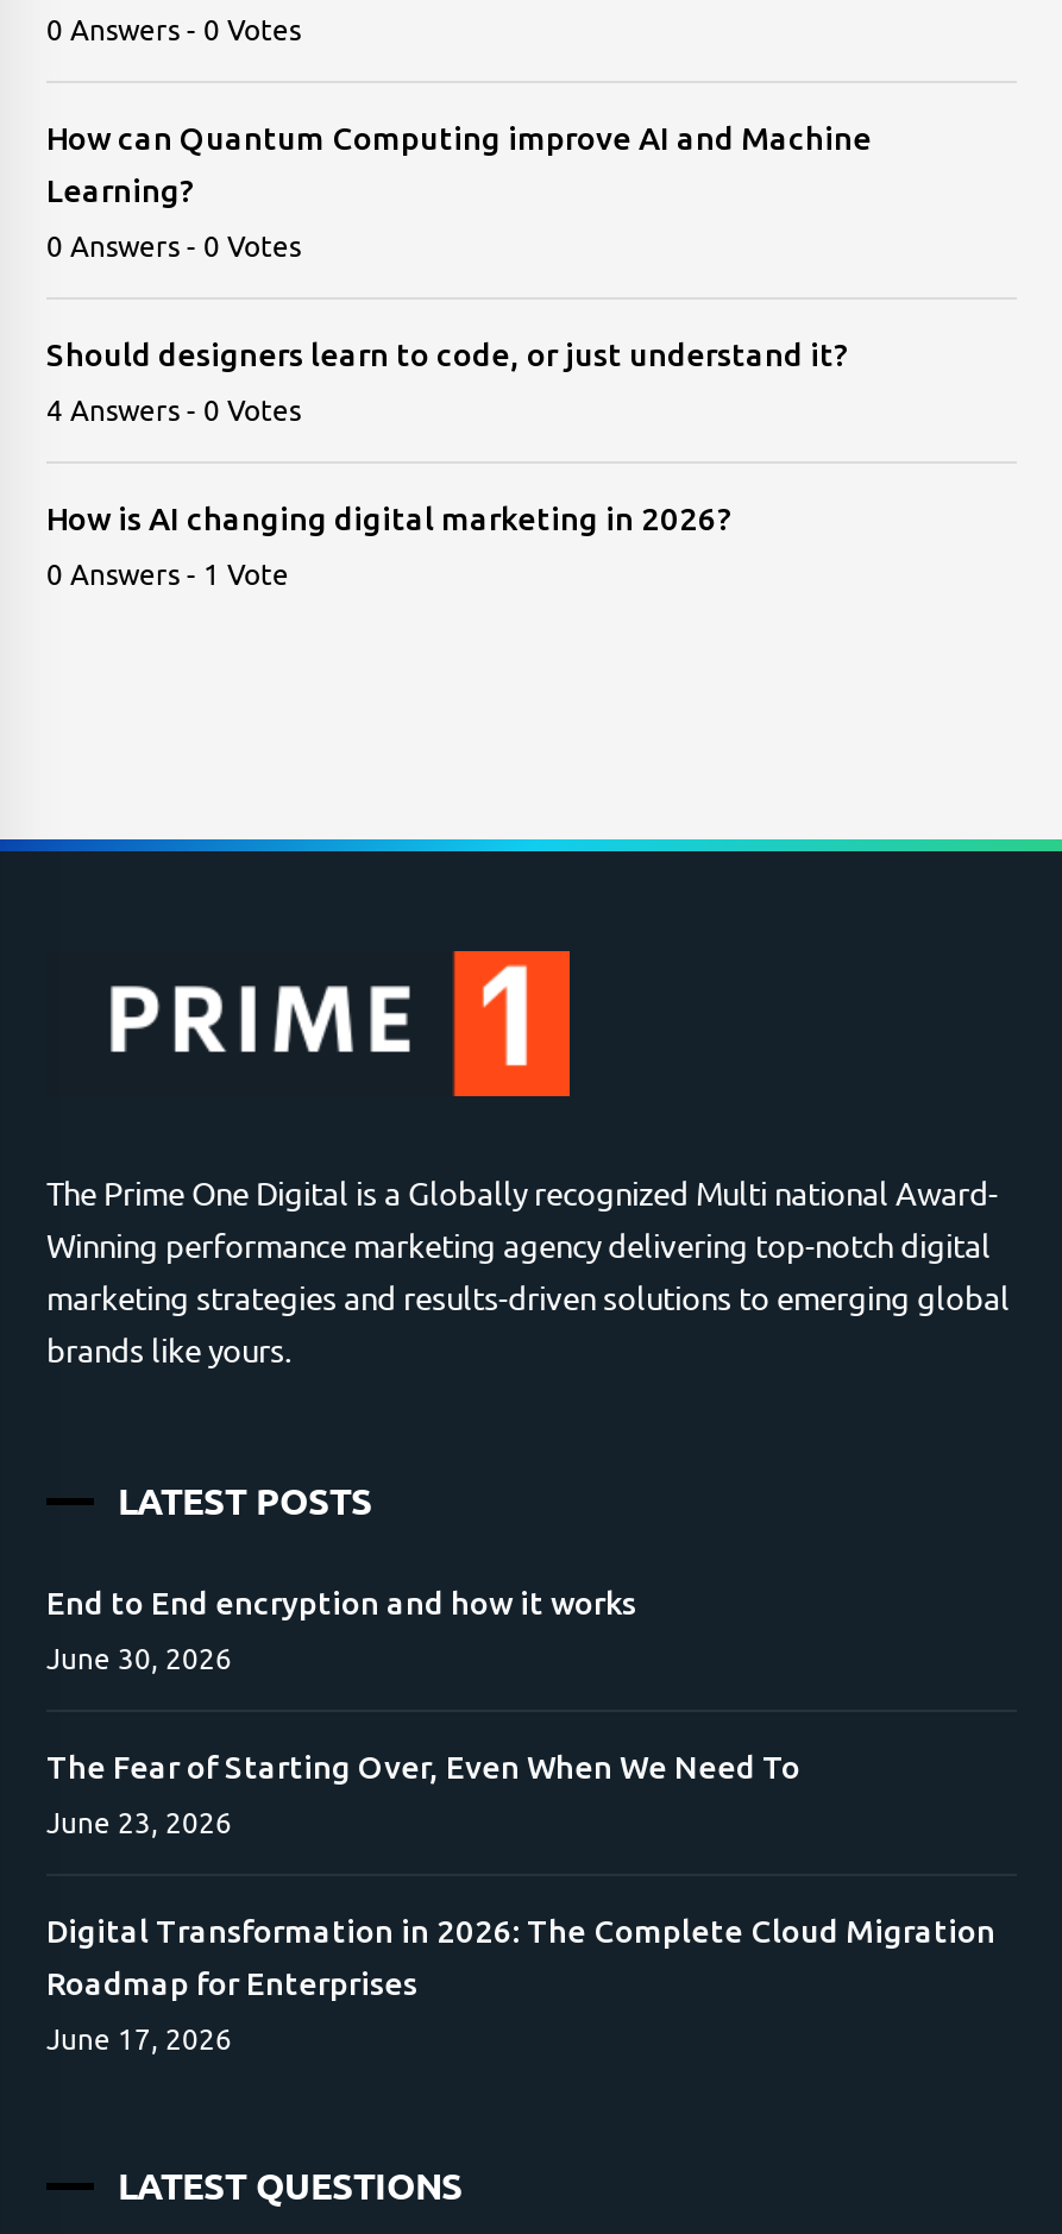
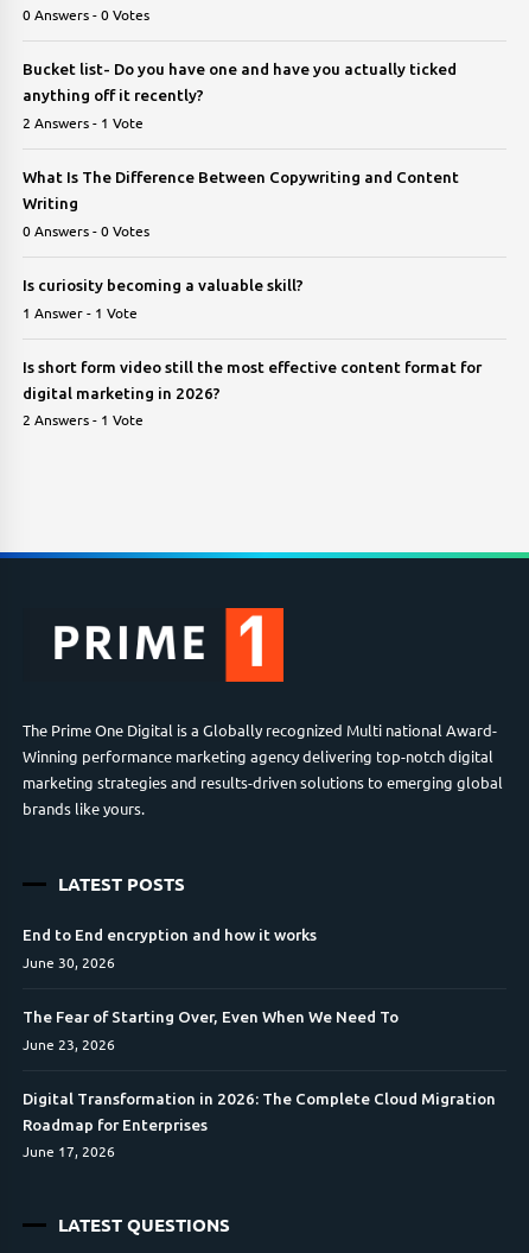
[46,122,872,210] How can Quantum Computing improve AI and Machine | Learning? -> [23,61,459,213] Bucket list- Do you have one and have you actually ticked | anything off it recently? | 2 Answers - 1 Vote | What Is The Difference Between Copywriting and Content | Writing
[46,338,848,591] Should designers learn to code, or just understand it? | 4 Answers - 0 Votes | How is AI changing digital marketing in 2026? | 0 Answers - 1 Vote -> [23,277,482,429] Is curiosity becoming a valuable skill? | 1 Answer - 1 Vote | Is short form video still the most effective content format for | digital marketing in 2026? | 2 Answers - 1 Vote

